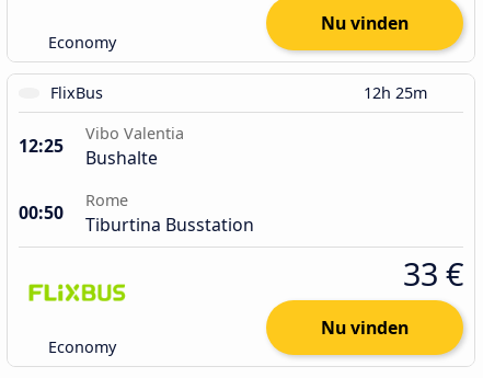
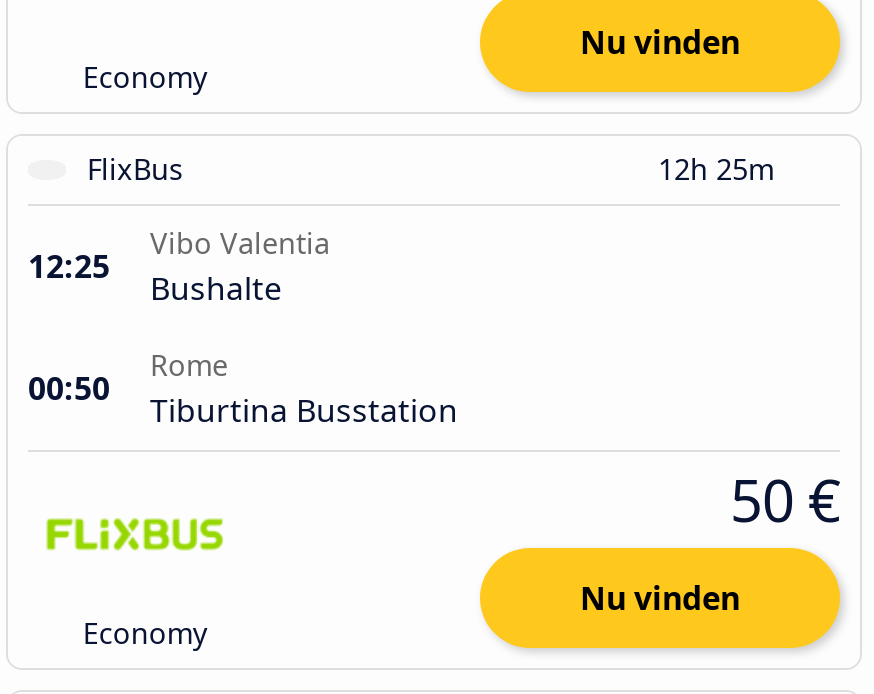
[403,252,463,295] 33 € -> [730,460,840,538] 50 €

